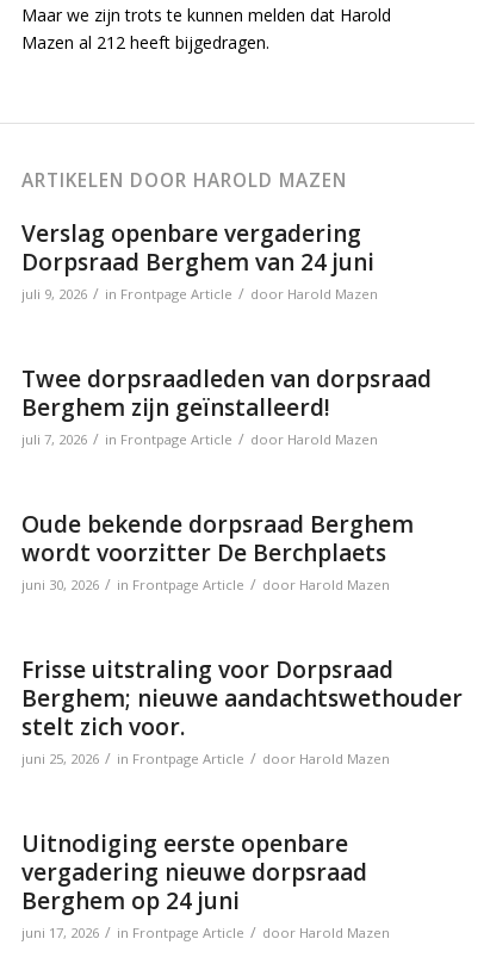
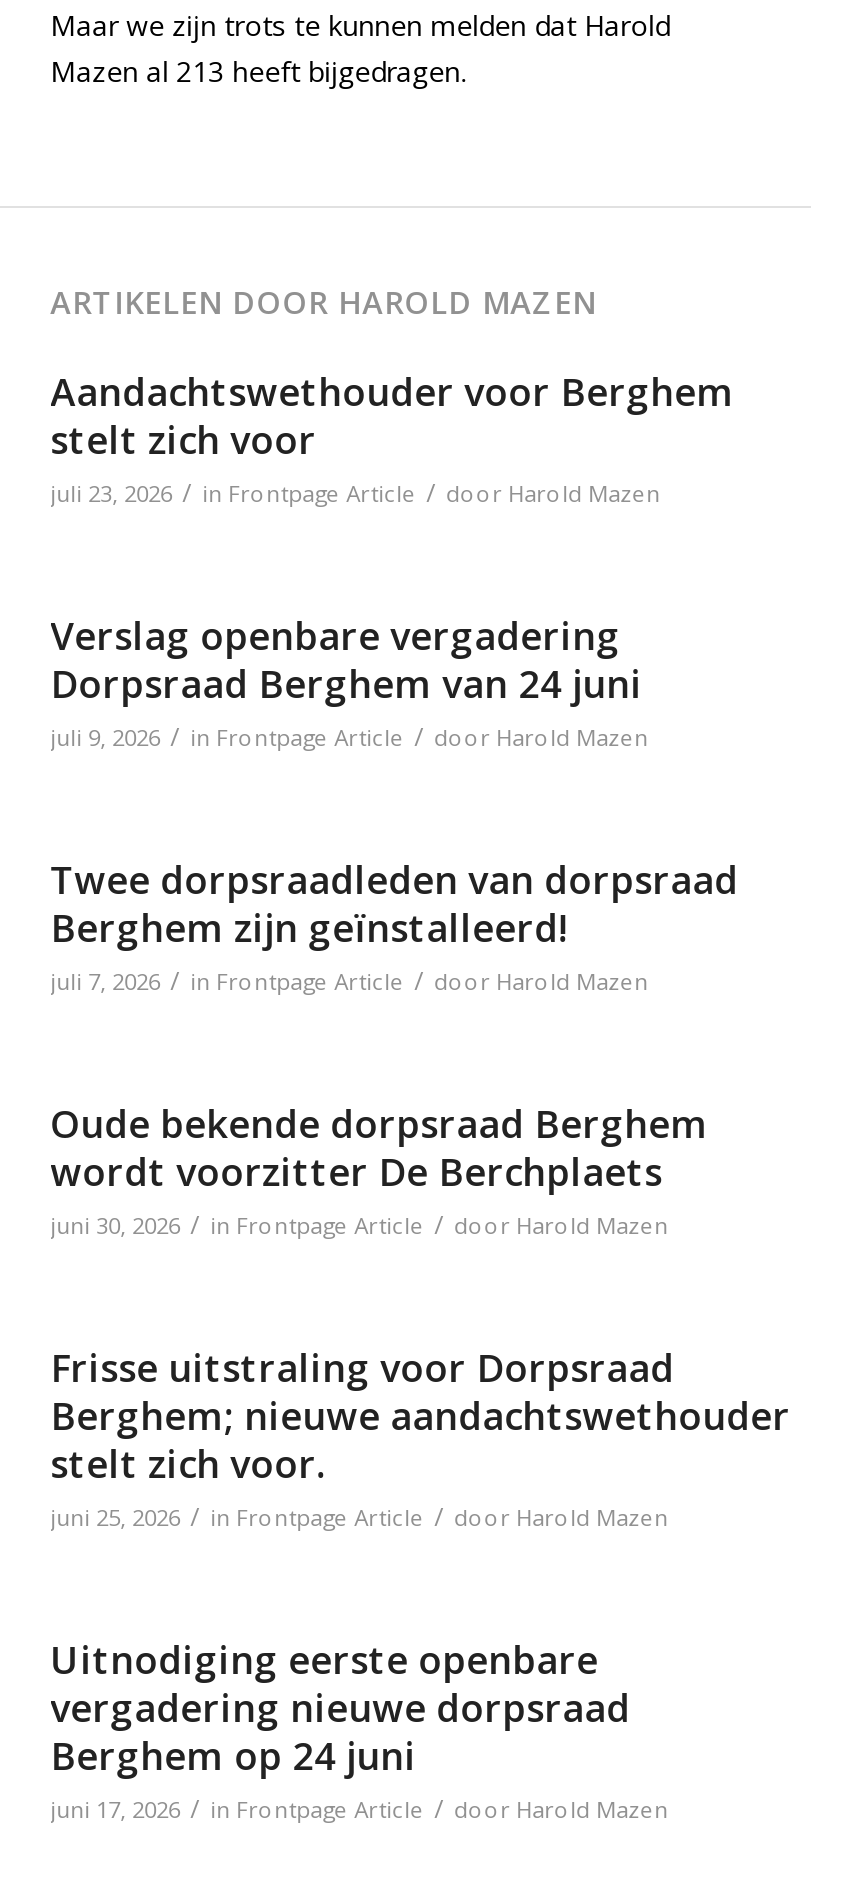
[21,31,269,54] Mazen al 212 heeft bijgedragen. -> [50,52,466,90] Mazen al 213 heeft bijgedragen.
none -> [50,366,734,510] Aandachtswethouder voor Berghem | stelt zich voor | juli 23, 2026 / in Frontpage Article / door Harold Mazen

